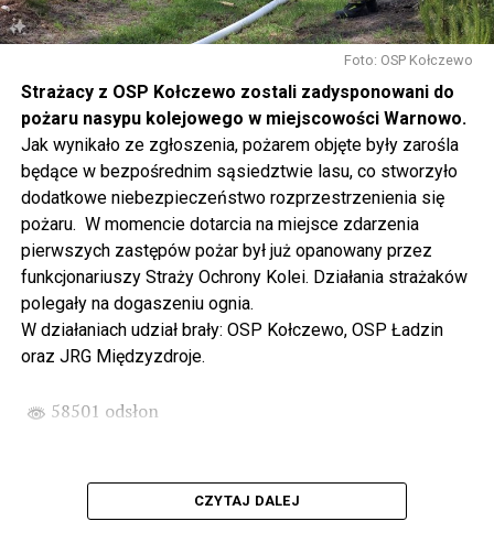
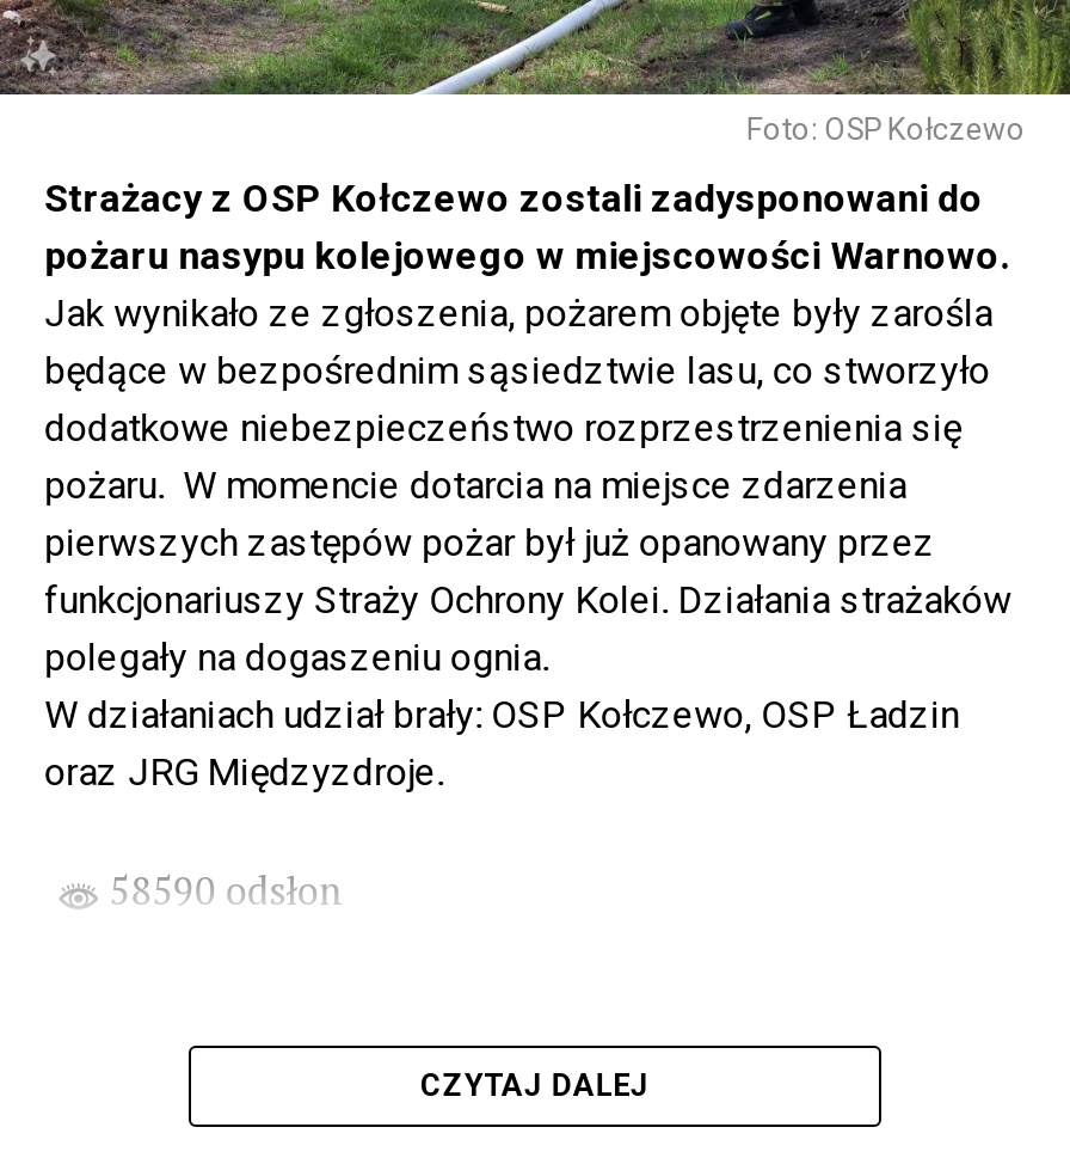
[46,398,158,422] 58501 odsłon -> [100,864,343,917] 58590 odsłon

